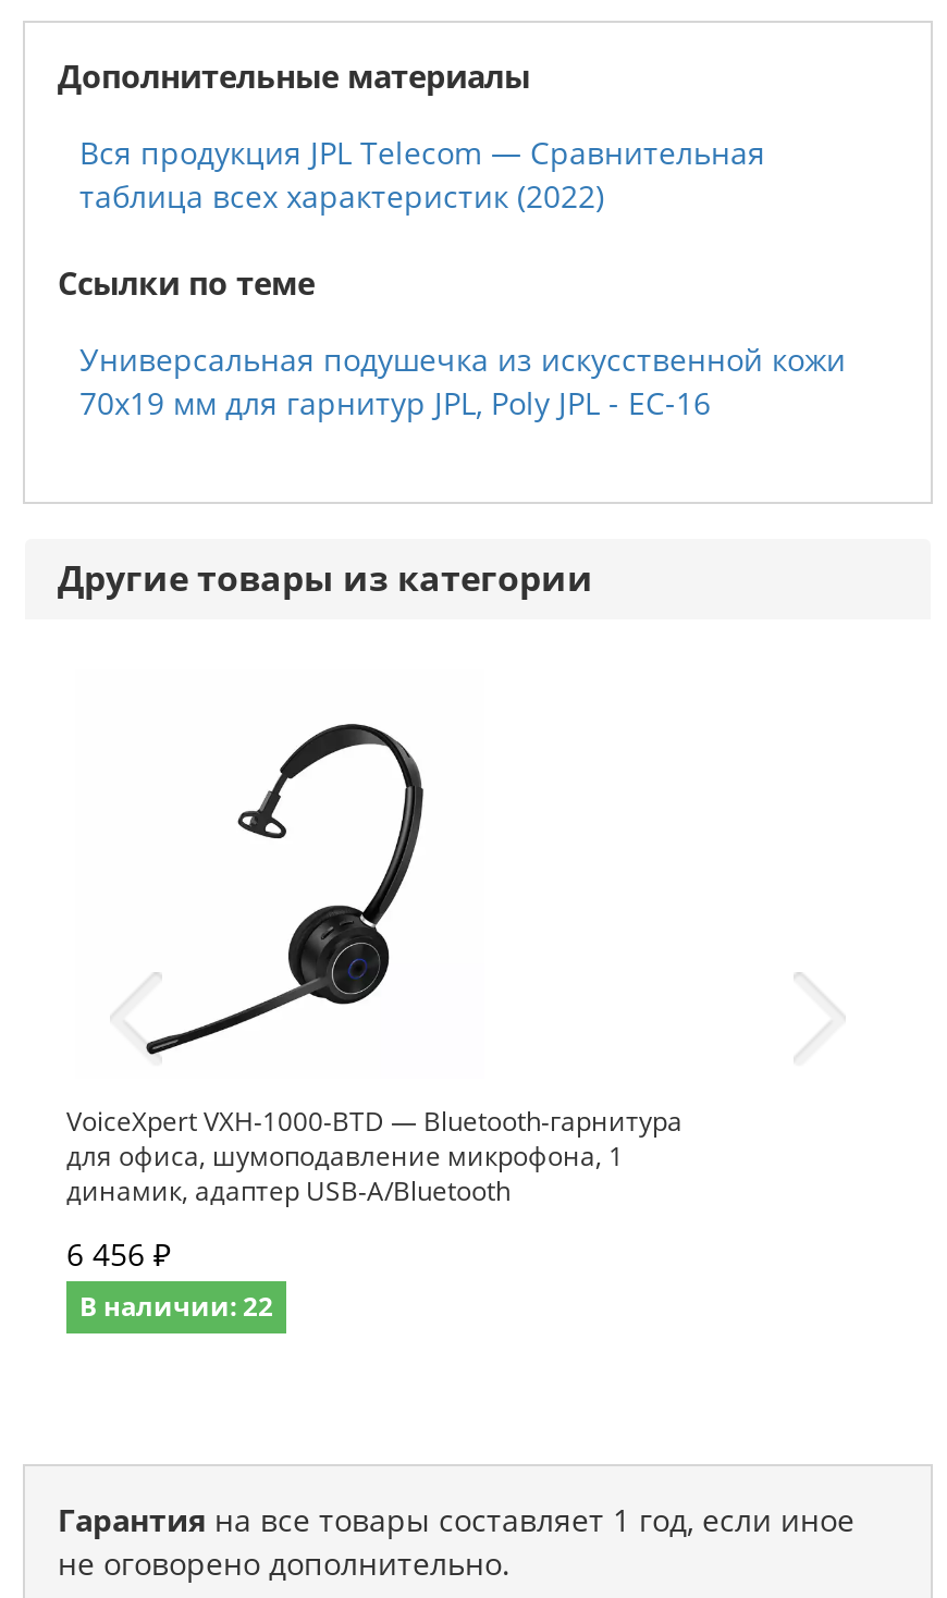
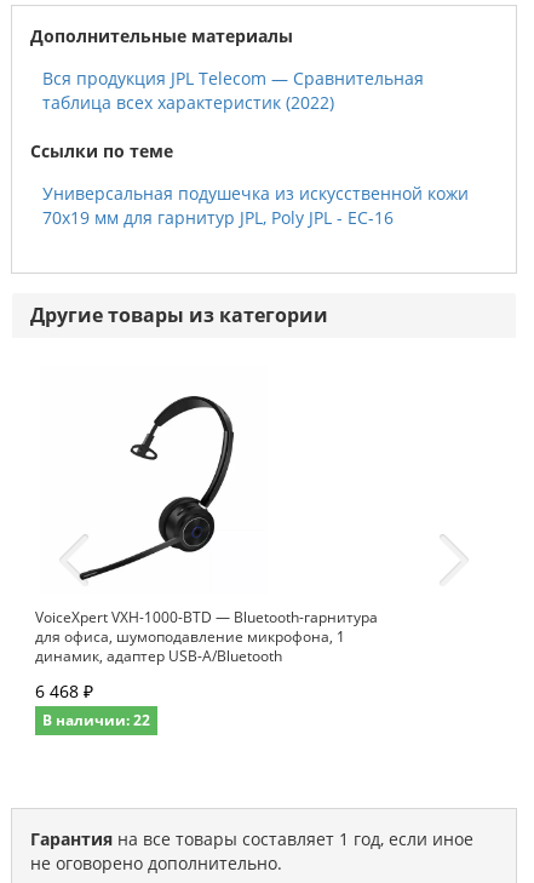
[66,1234,171,1275] 6 456 ₽ -> [35,680,93,703] 6 468 ₽

